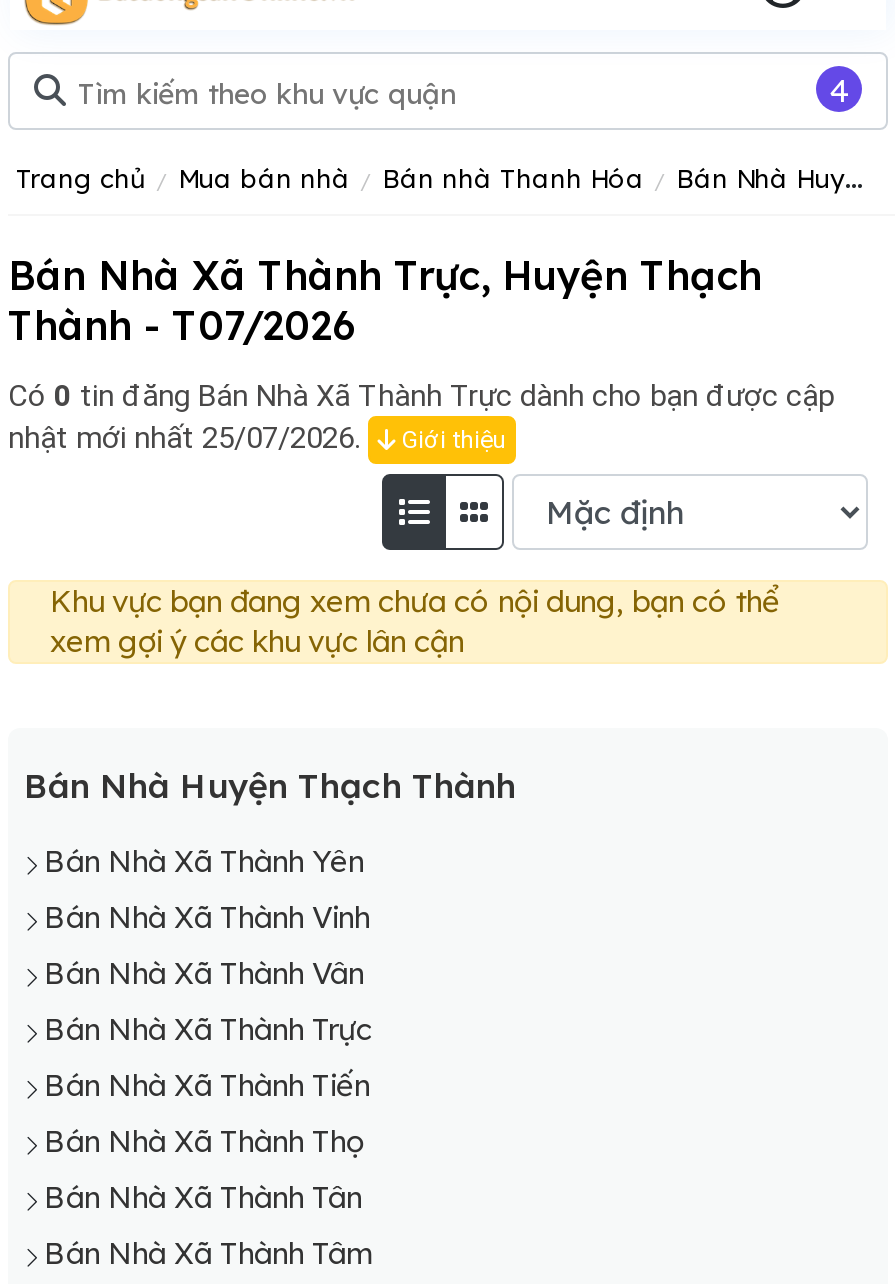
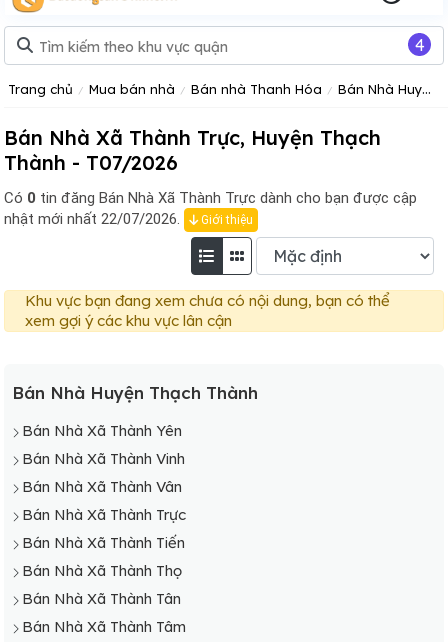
[8,420,506,456] nhật mới nhất 25/07/2026. Giới thiệu -> [4,210,253,228] nhật mới nhất 22/07/2026. Giới thiệu

